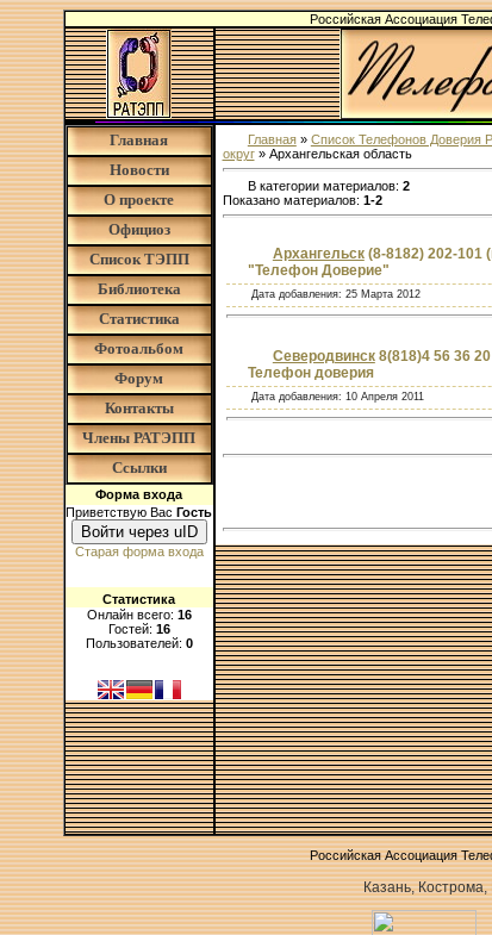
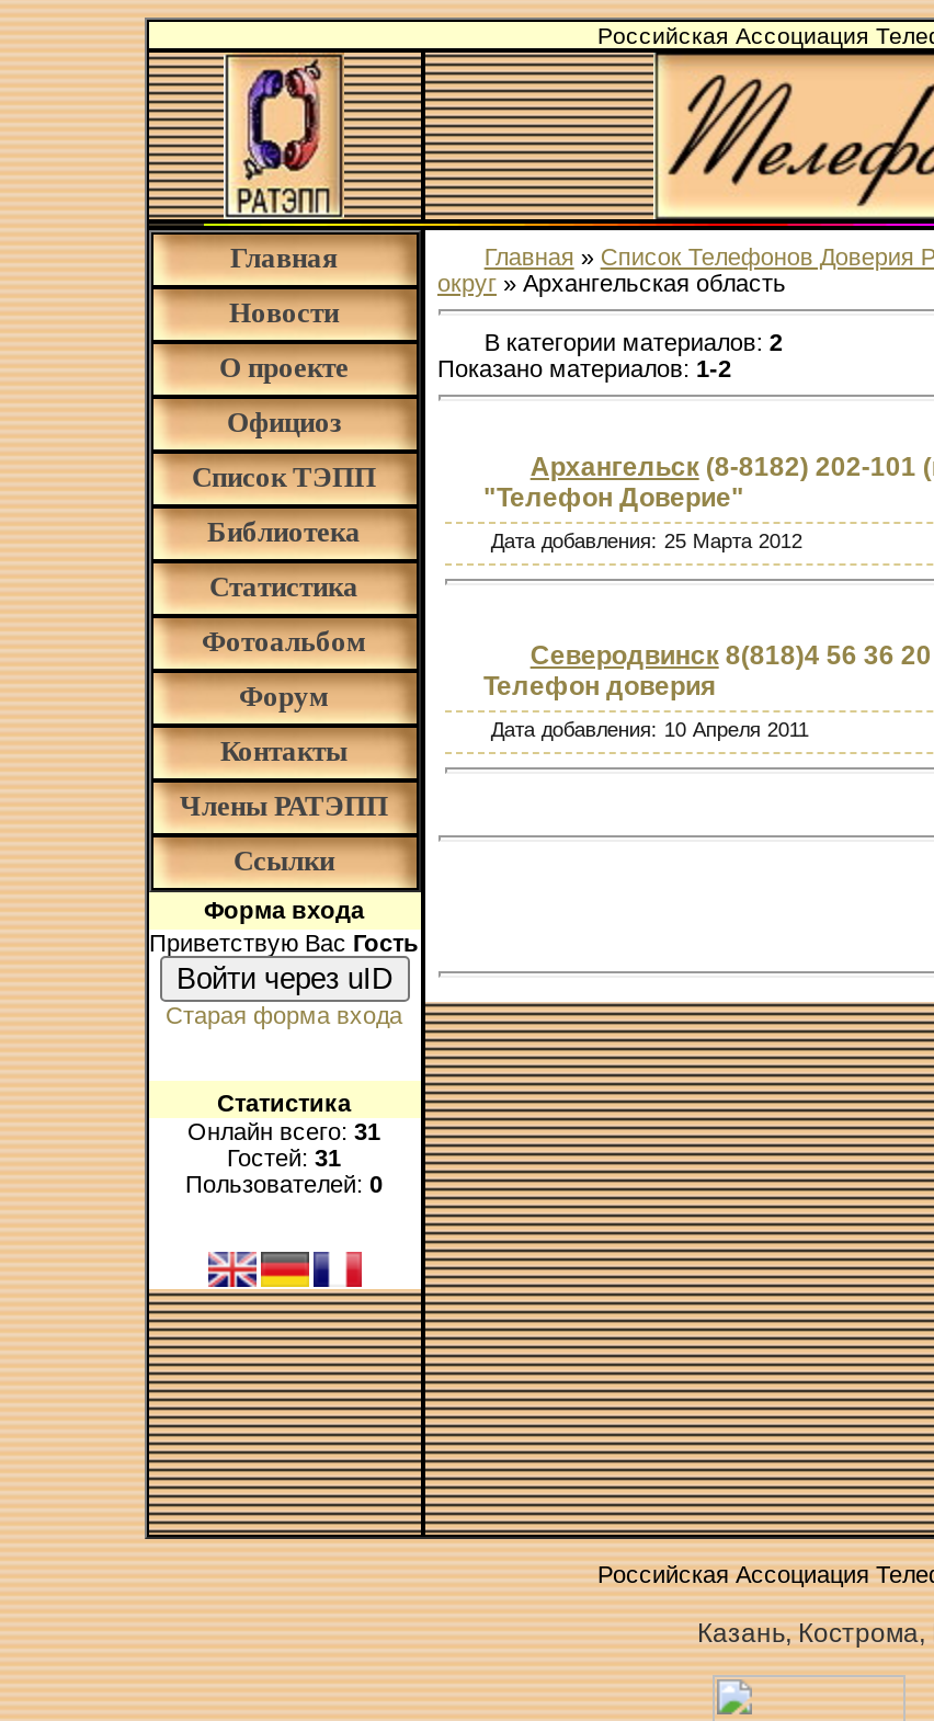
[86,607,191,622] Онлайн всего: 16 -> [187,1118,380,1144] Онлайн всего: 31
[108,622,170,636] Гостей: 16 -> [227,1144,341,1171] Гостей: 31

